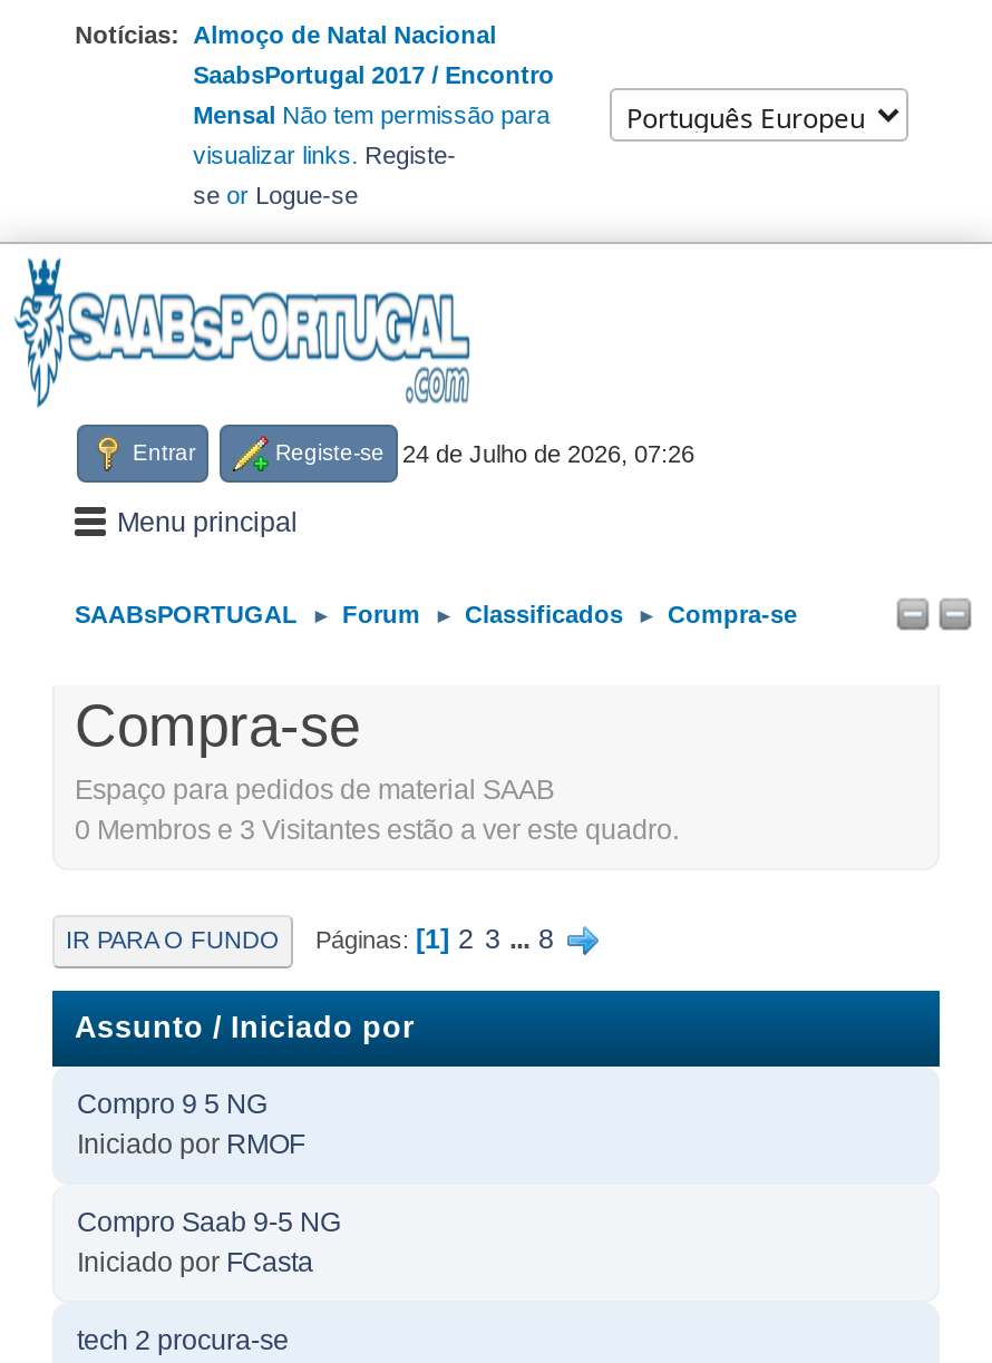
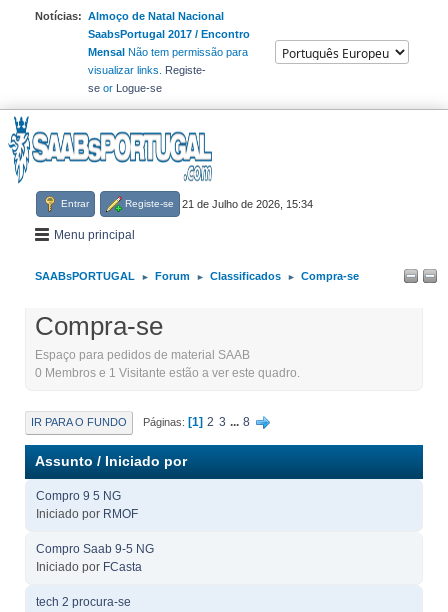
[275,440,694,467] Registe-se 24 de Julho de 2026, 07:26 -> [125,198,313,210] Registe-se 21 de Julho de 2026, 15:34
[75,815,679,846] 0 Membros e 3 Visitantes estão a ver este quadro. -> [35,366,300,380] 0 Membros e 1 Visitante estão a ver este quadro.

